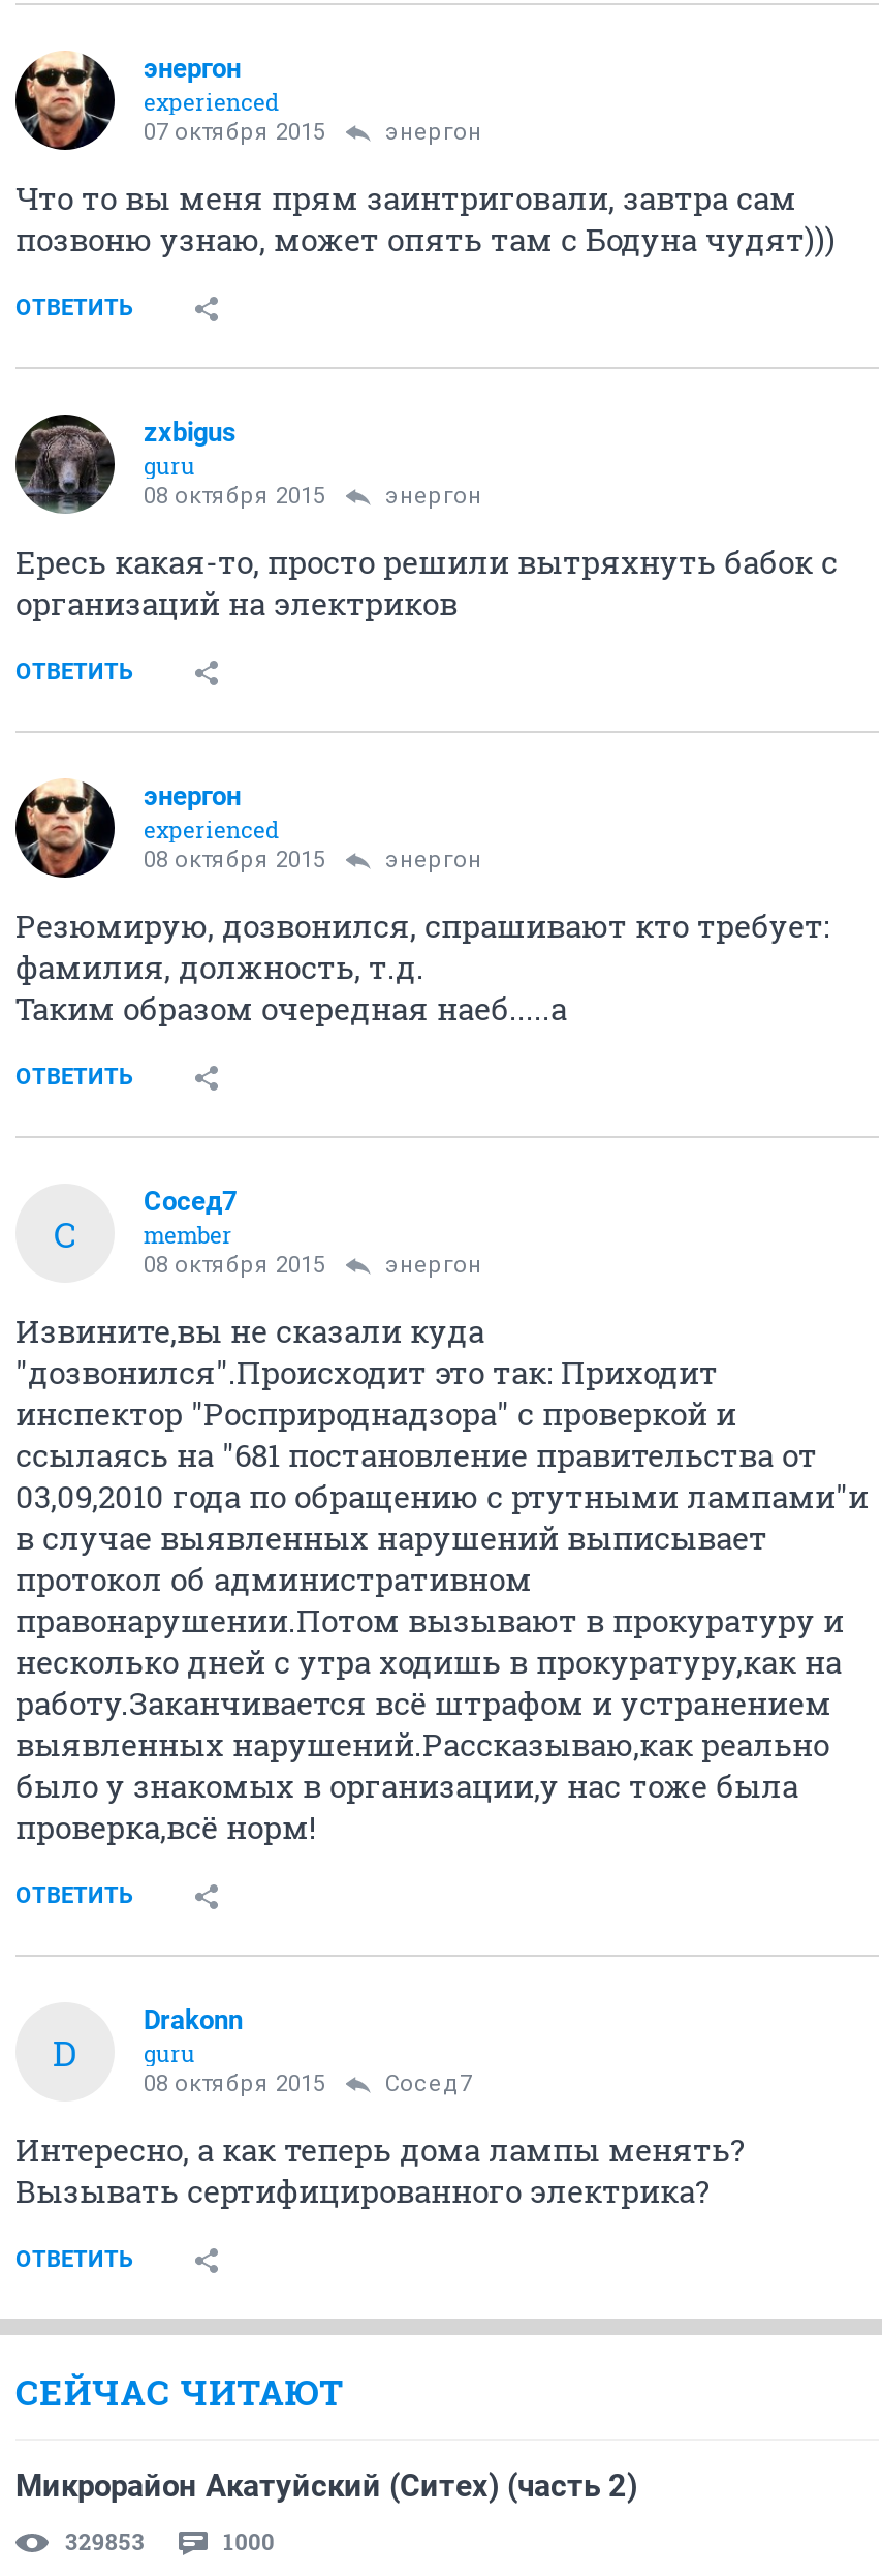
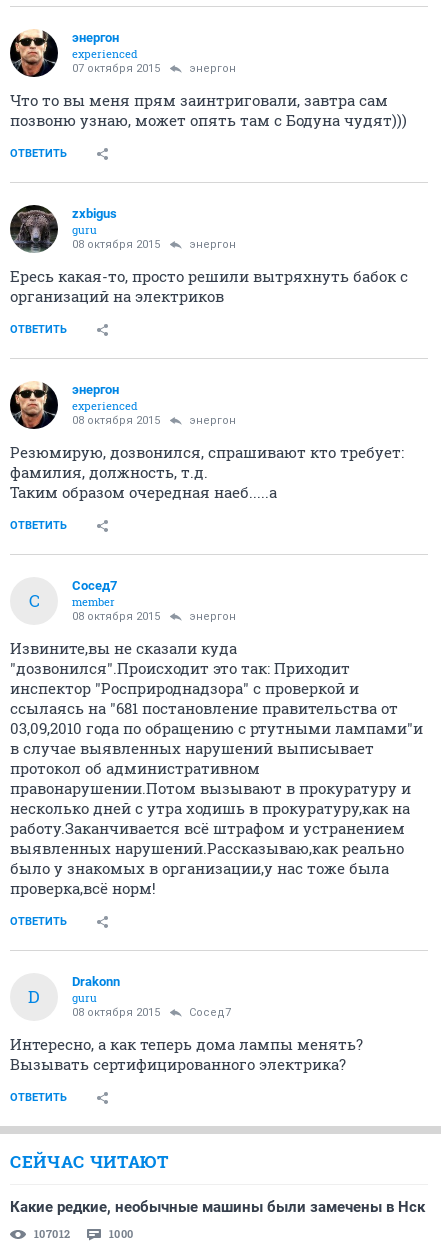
[15,2467,637,2504] Микрорайон Акатуйский (Ситех) (часть 2) -> [10,1198,425,1216] Какие редкие, необычные машины были замечены в Нск
[65,2525,145,2556] 329853 -> [34,1226,71,1241] 107012

